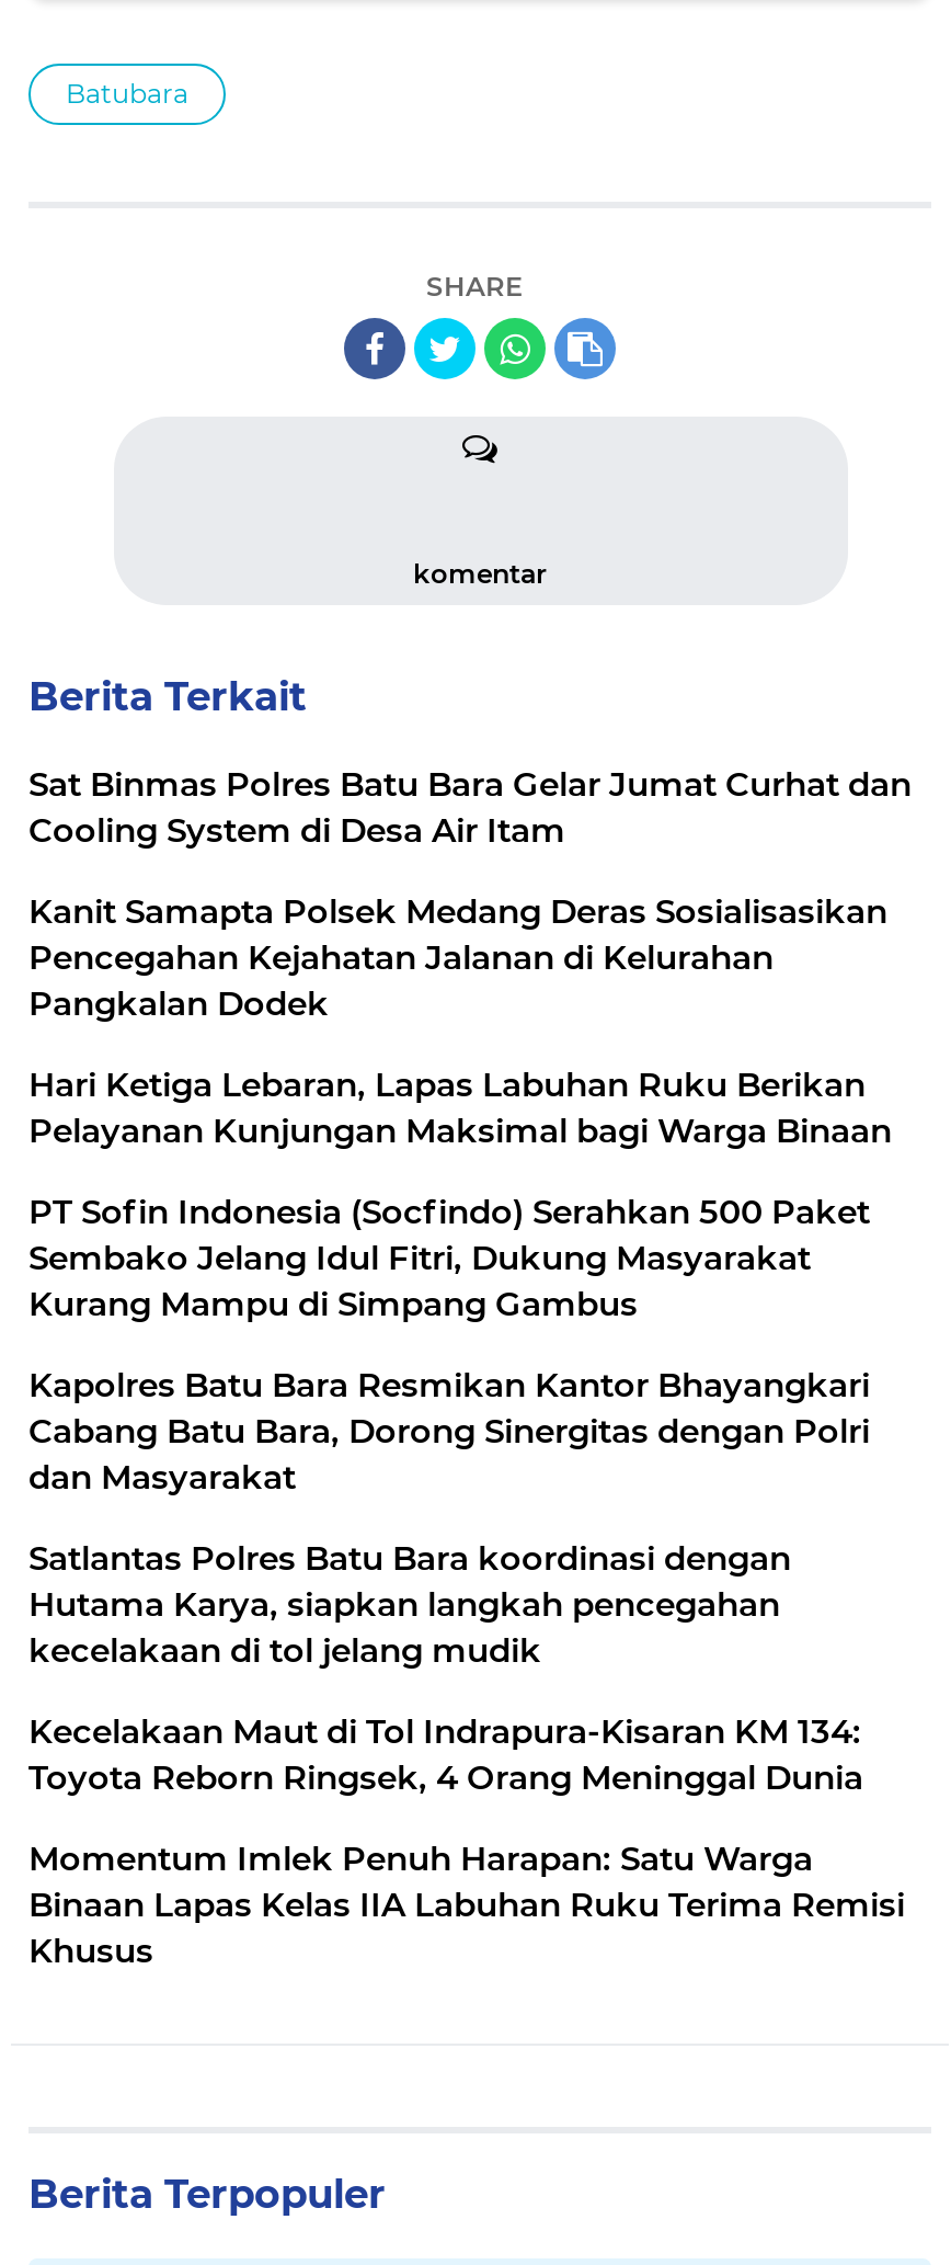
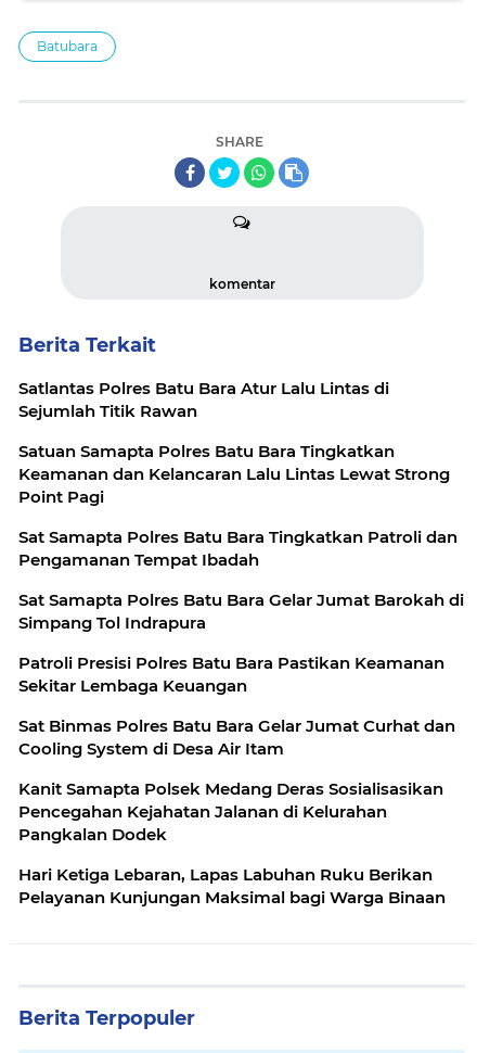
none -> [18,378,464,696] Satlantas Polres Batu Bara Atur Lalu Lintas di | Sejumlah Titik Rawan | Satuan Samapta Polres Batu Bara Tingkatkan | Keamanan dan Kelancaran Lalu Lintas Lewat Strong | Point Pagi | Sat Samapta Polres Batu Bara Tingkatkan Patroli dan | Pengamanan Tempat Ibadah | Sat Samapta Polres Batu Bara Gelar Jumat Barokah di | Simpang Tol Indrapura | Patroli Presisi Polres Batu Bara Pastikan Keamanan | Sekitar Lembaga Keuangan
moved [28,764,912,1152] -> [18,716,455,908]: Sat Binmas Polres Batu Bara Gelar Jumat Curhat dan | Cooling System di Desa Air Itam | Kanit Samapta Polsek Medang Deras Sosialisasikan | Pencegahan Kejahatan Jalanan di Kelurahan | Pangkalan Dodek | Hari Ketiga Lebaran, Lapas Labuhan Ruku Berikan | Pelayanan Kunjungan Maksimal bagi Warga Binaan
[28,1191,905,1972] PT Sofin Indonesia (Socfindo) Serahkan 500 Paket | Sembako Jelang Idul Fitri, Dukung Masyarakat | Kurang Mampu di Simpang Gambus | Kapolres Batu Bara Resmikan Kantor Bhayangkari | Cabang Batu Bara, Dorong Sinergitas dengan Polri | dan Masyarakat | Satlantas Polres Batu Bara koordinasi dengan | Hutama Karya, siapkan langkah pencegahan | kecelakaan di tol jelang mudik | Kecelakaan Maut di Tol Indrapura-Kisaran KM 134: | Toyota Reborn Ringsek, 4 Orang Meninggal Dunia | Momentum Imlek Penuh Harapan: Satu Warga | Binaan Lapas Kelas IIA Labuhan Ruku Terima Remisi | Khusus -> none

